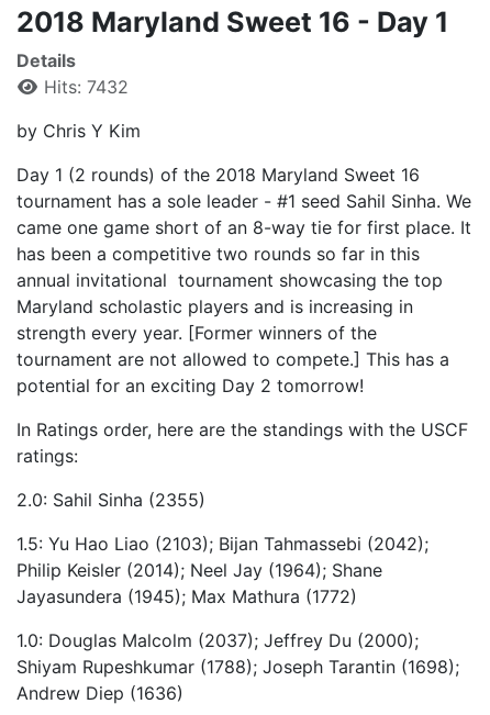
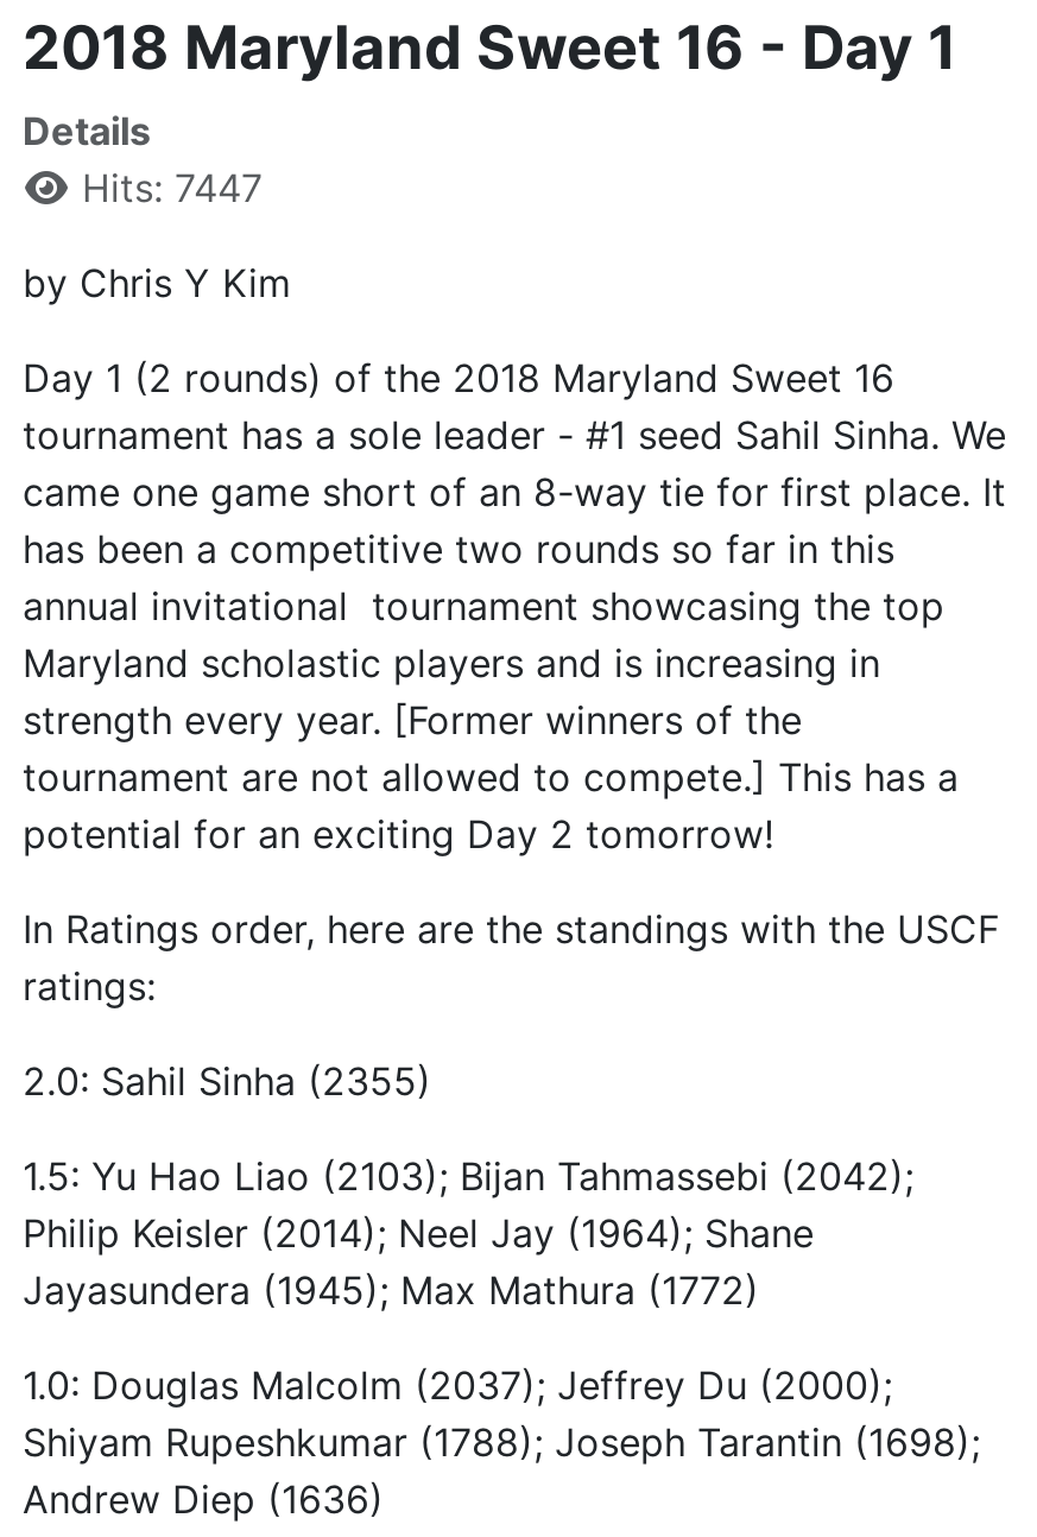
[44,75,129,97] Hits: 7432 -> [82,163,263,210] Hits: 7447

